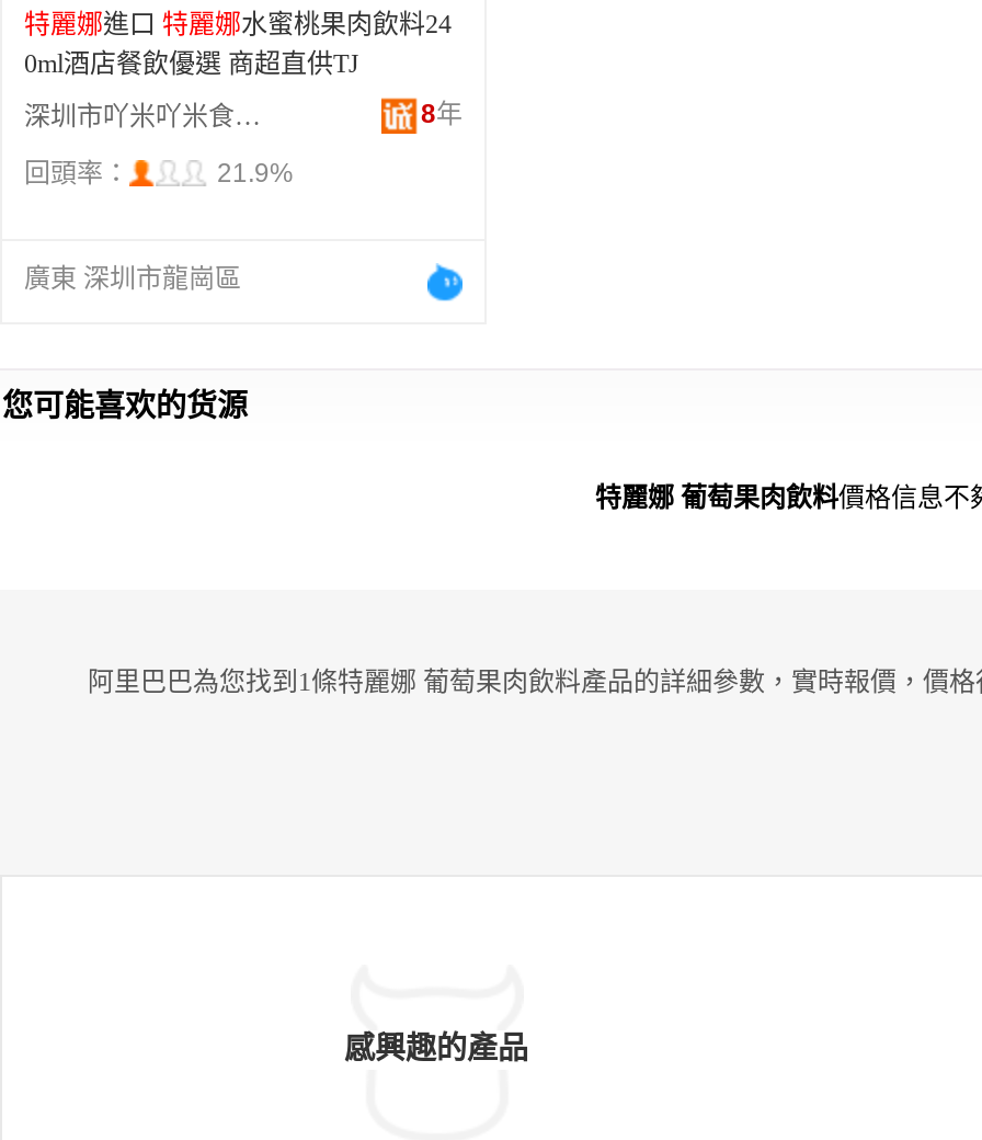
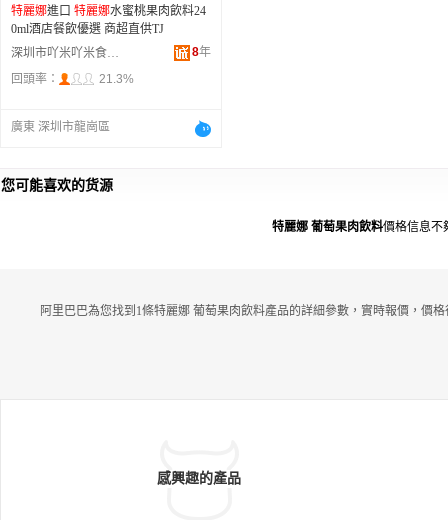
[217,158,294,189] 21.9% -> [99,72,134,86] 21.3%

